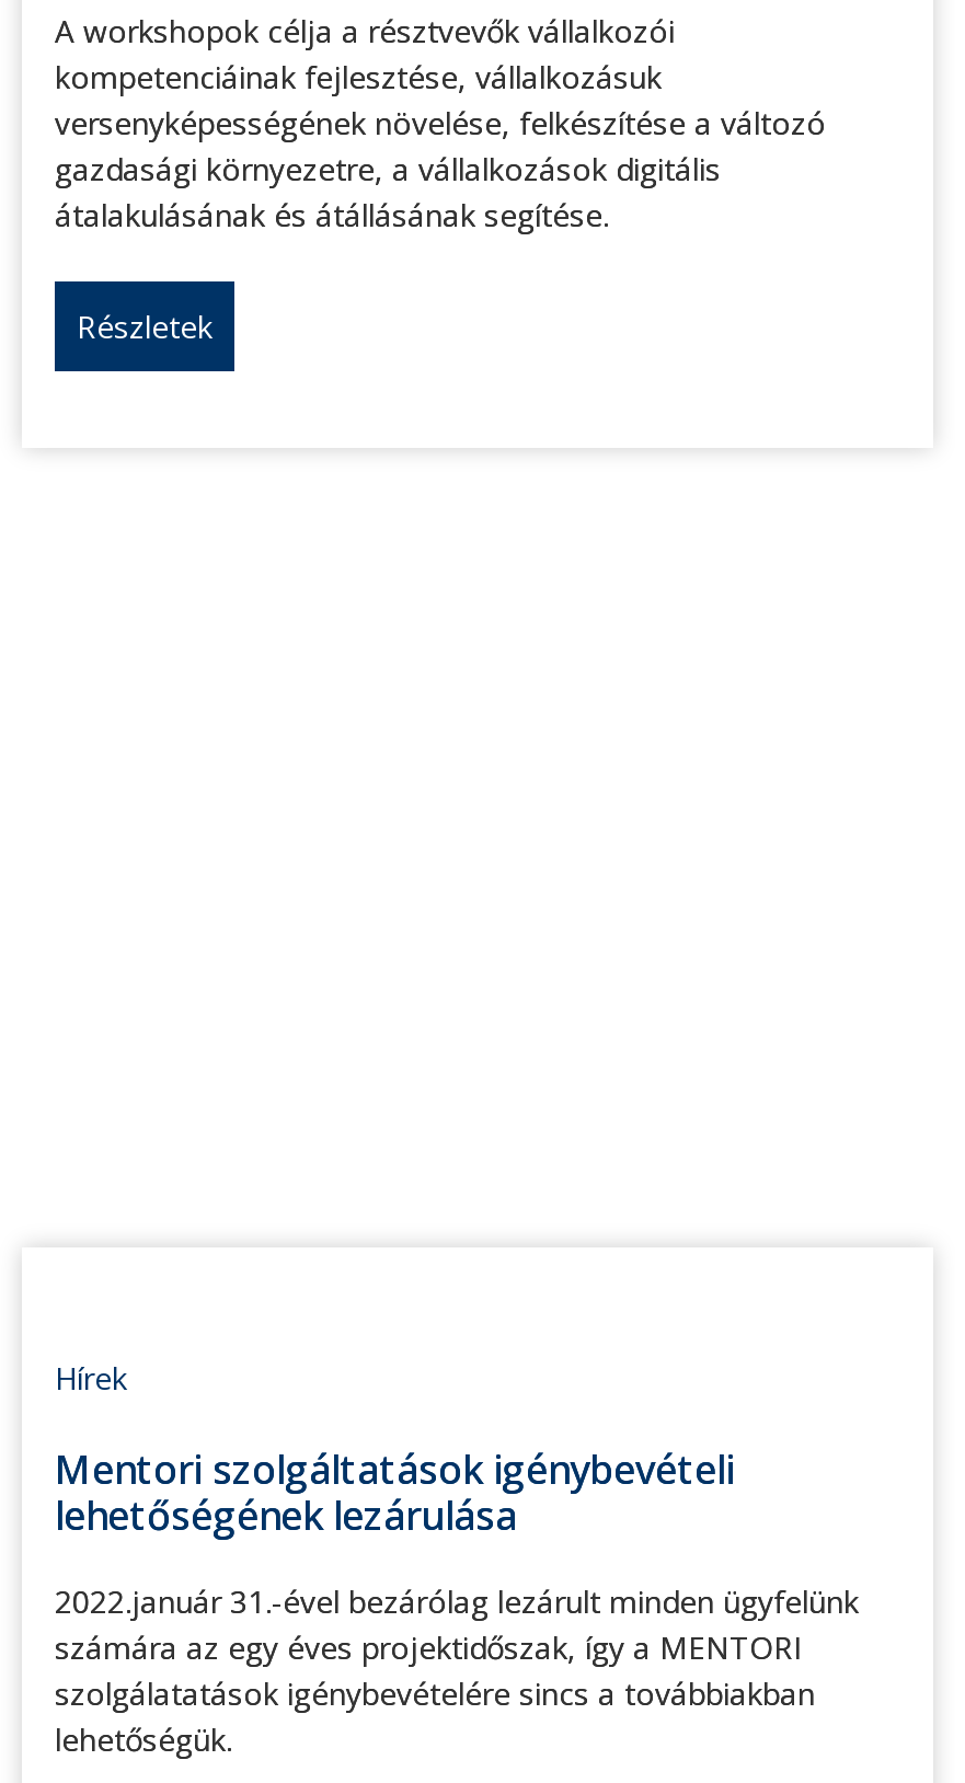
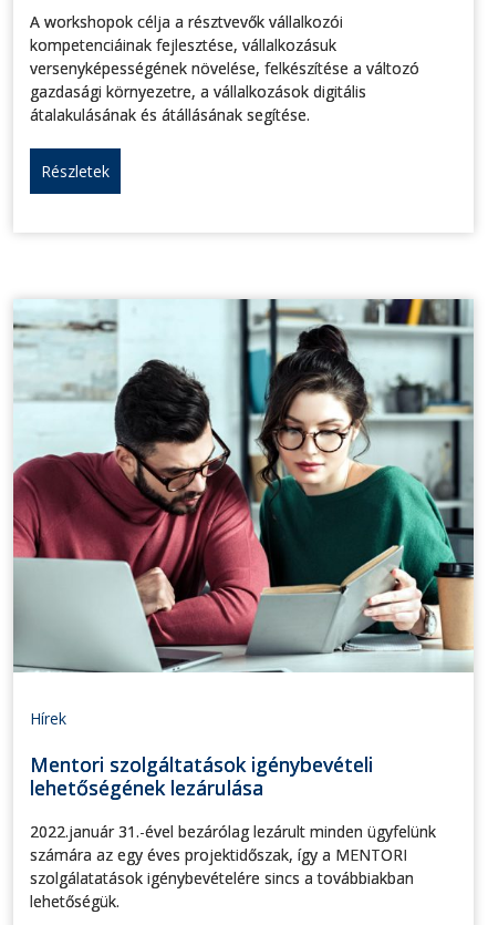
none -> [11,297,476,674] [image]

